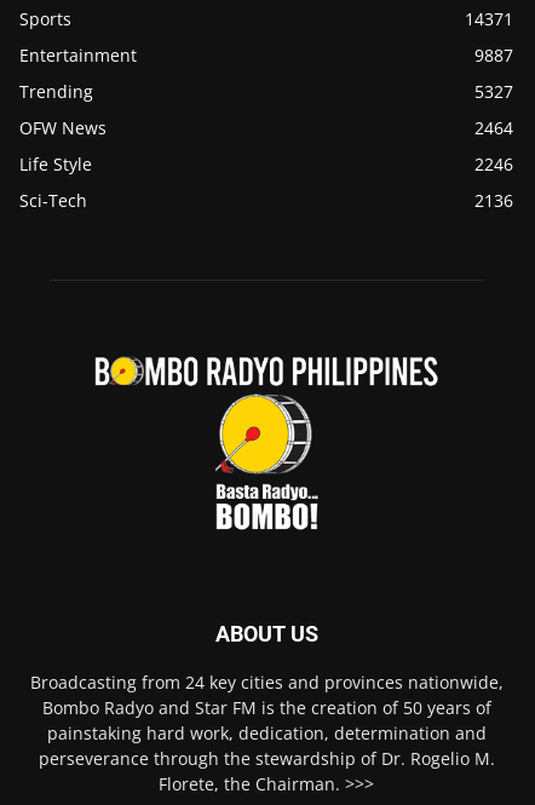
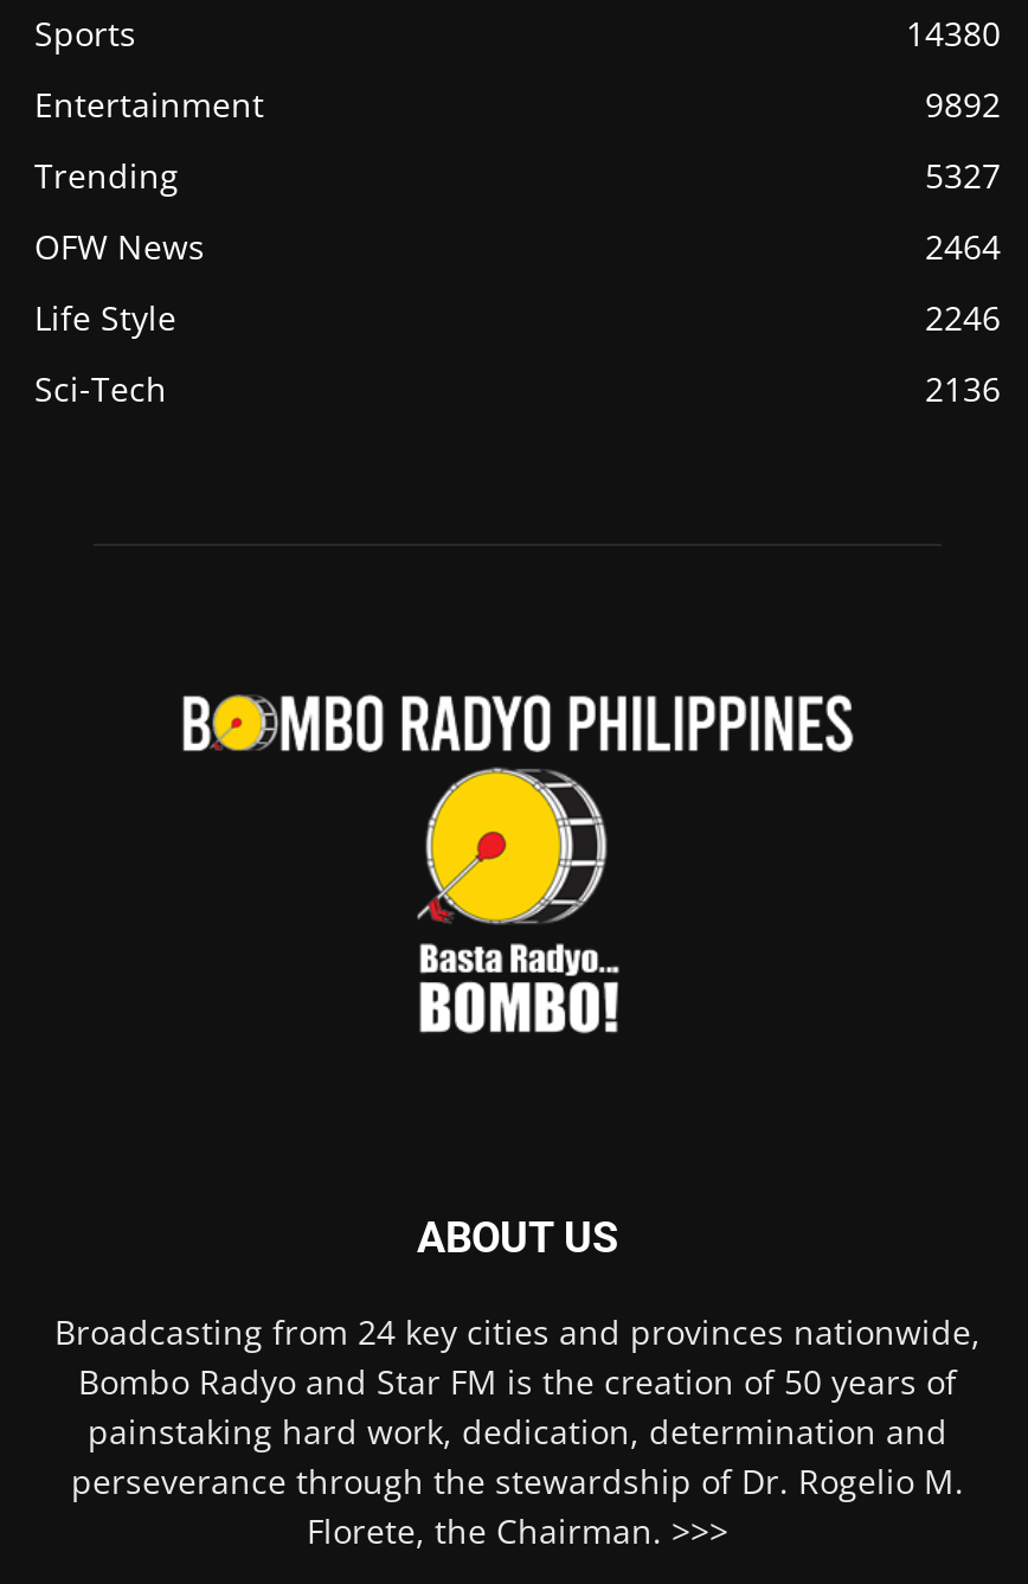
[465,7,513,30] 14371 -> [906,10,1001,55] 14380
[474,43,513,66] 9887 -> [925,82,1001,127] 9892

